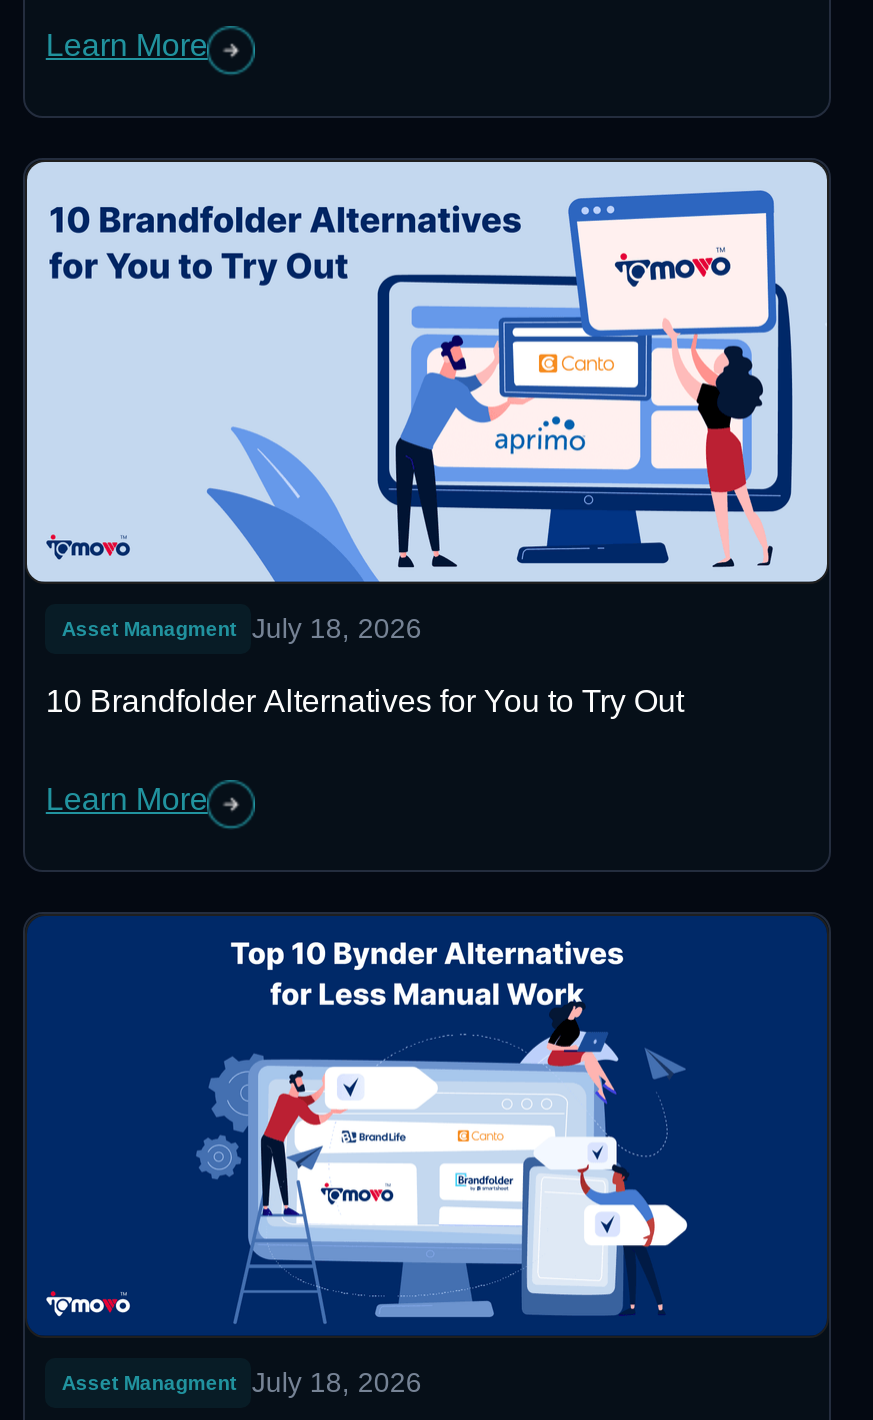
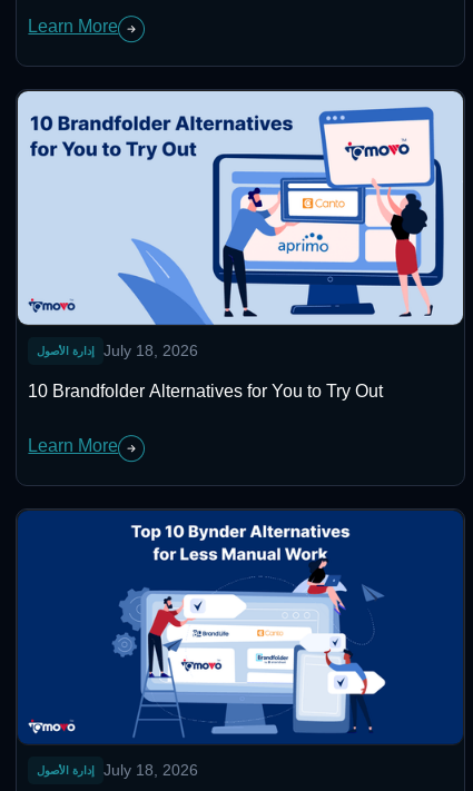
[62,618,236,640] Asset Managment -> [37,345,95,357] إدارة الأصول
[62,1372,236,1394] Asset Managment -> [37,764,95,776] إدارة الأصول

